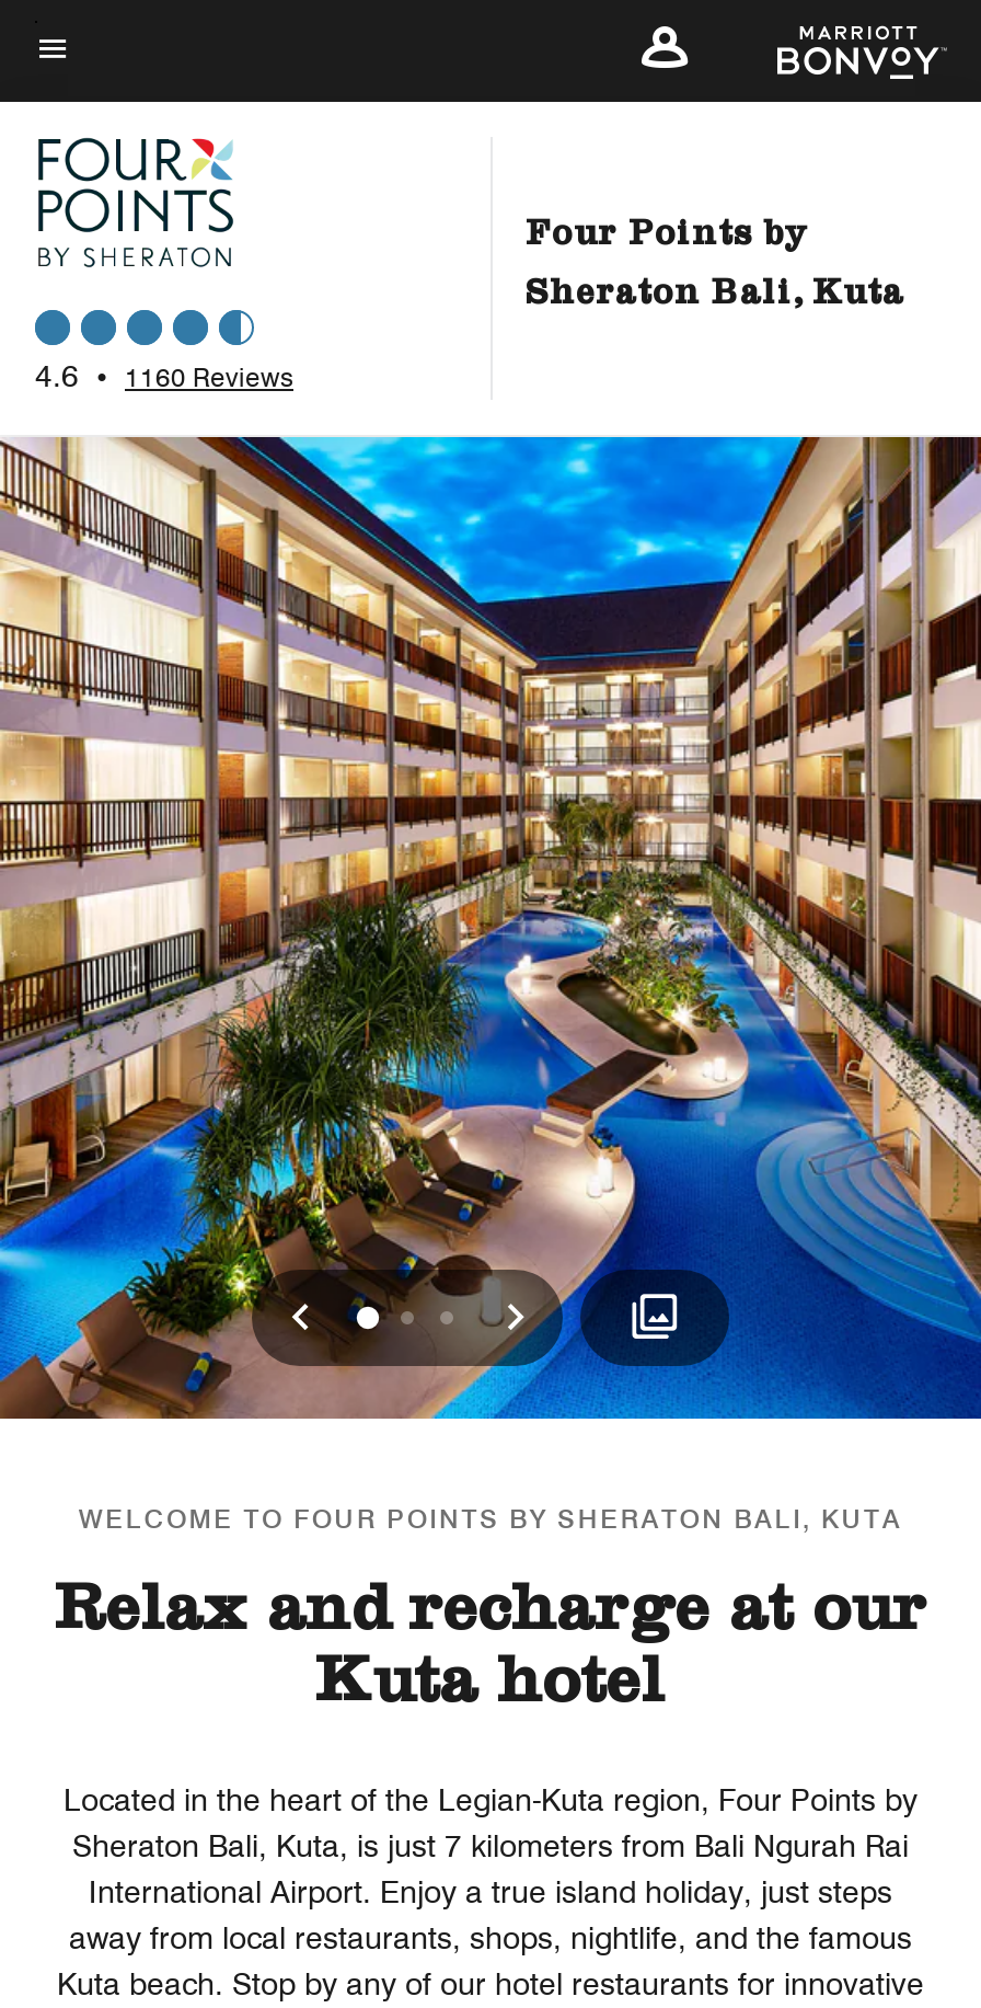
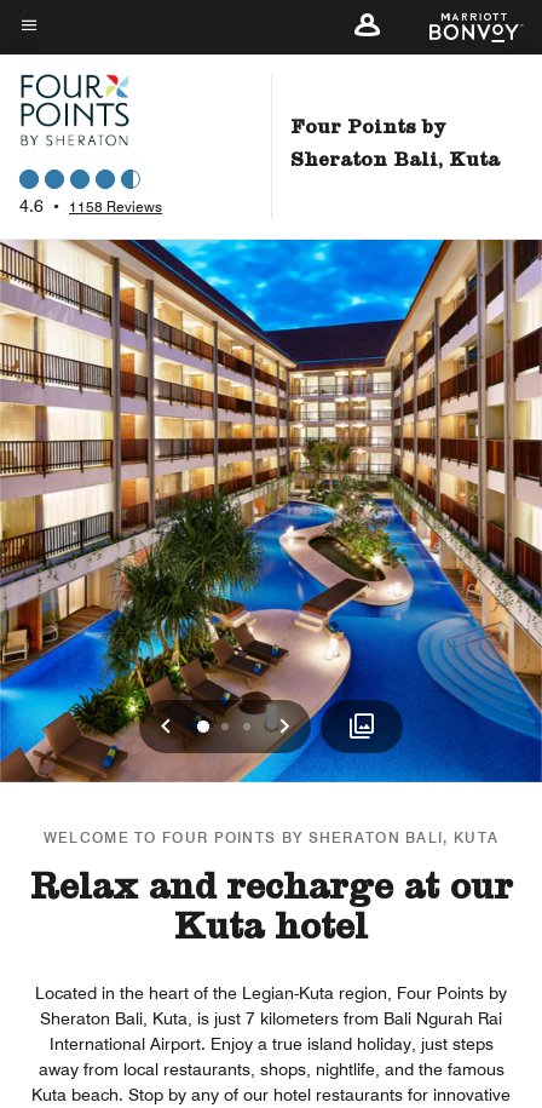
[35,358,293,393] 4.6 • 1160 Reviews -> [19,196,162,216] 4.6 • 1158 Reviews

